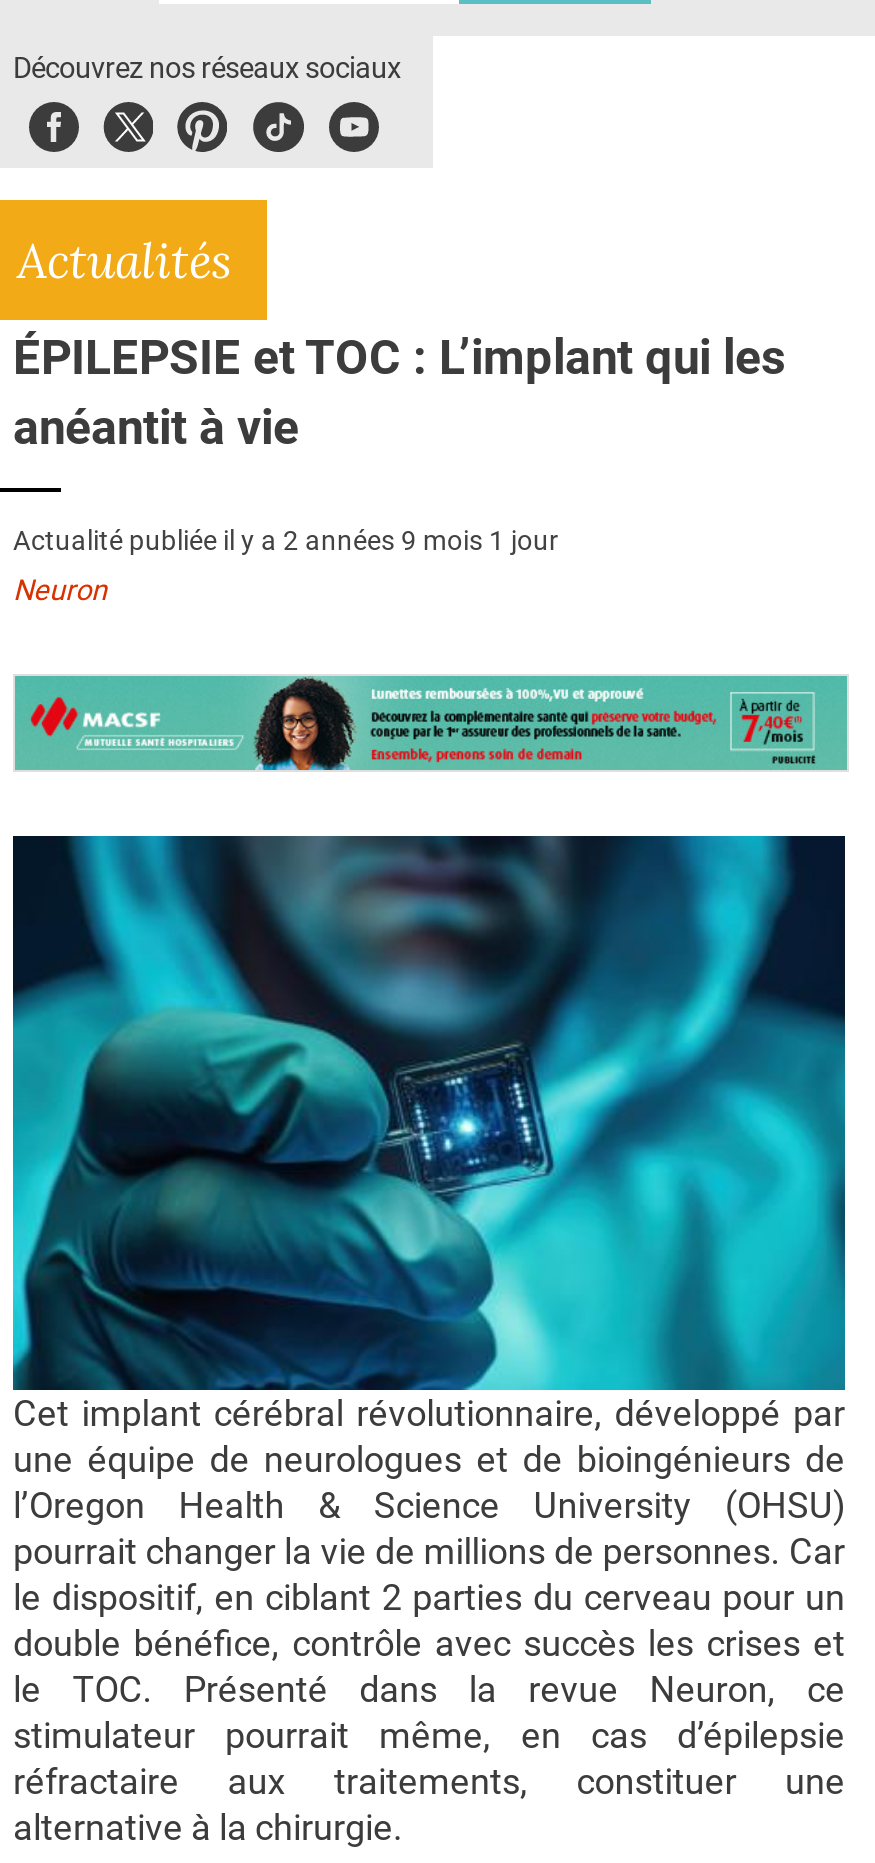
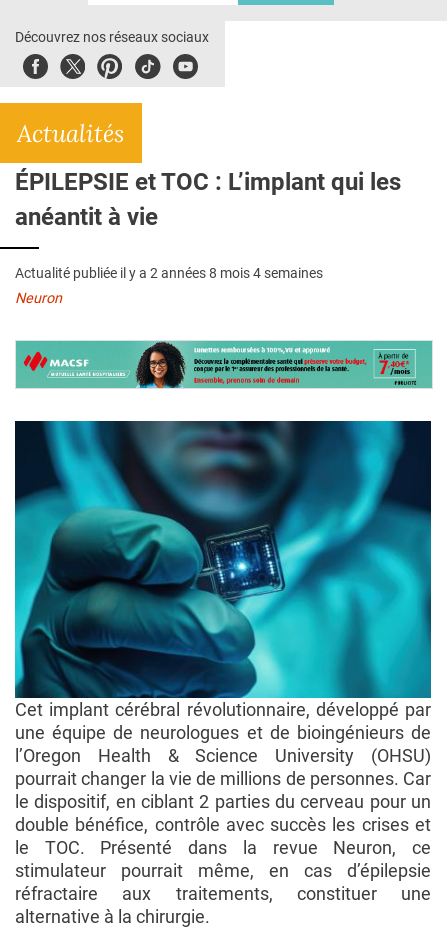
[13,525,559,557] Actualité publiée il y a 2 années 9 mois 1 jour -> [15,265,323,281] Actualité publiée il y a 2 années 8 mois 4 semaines

